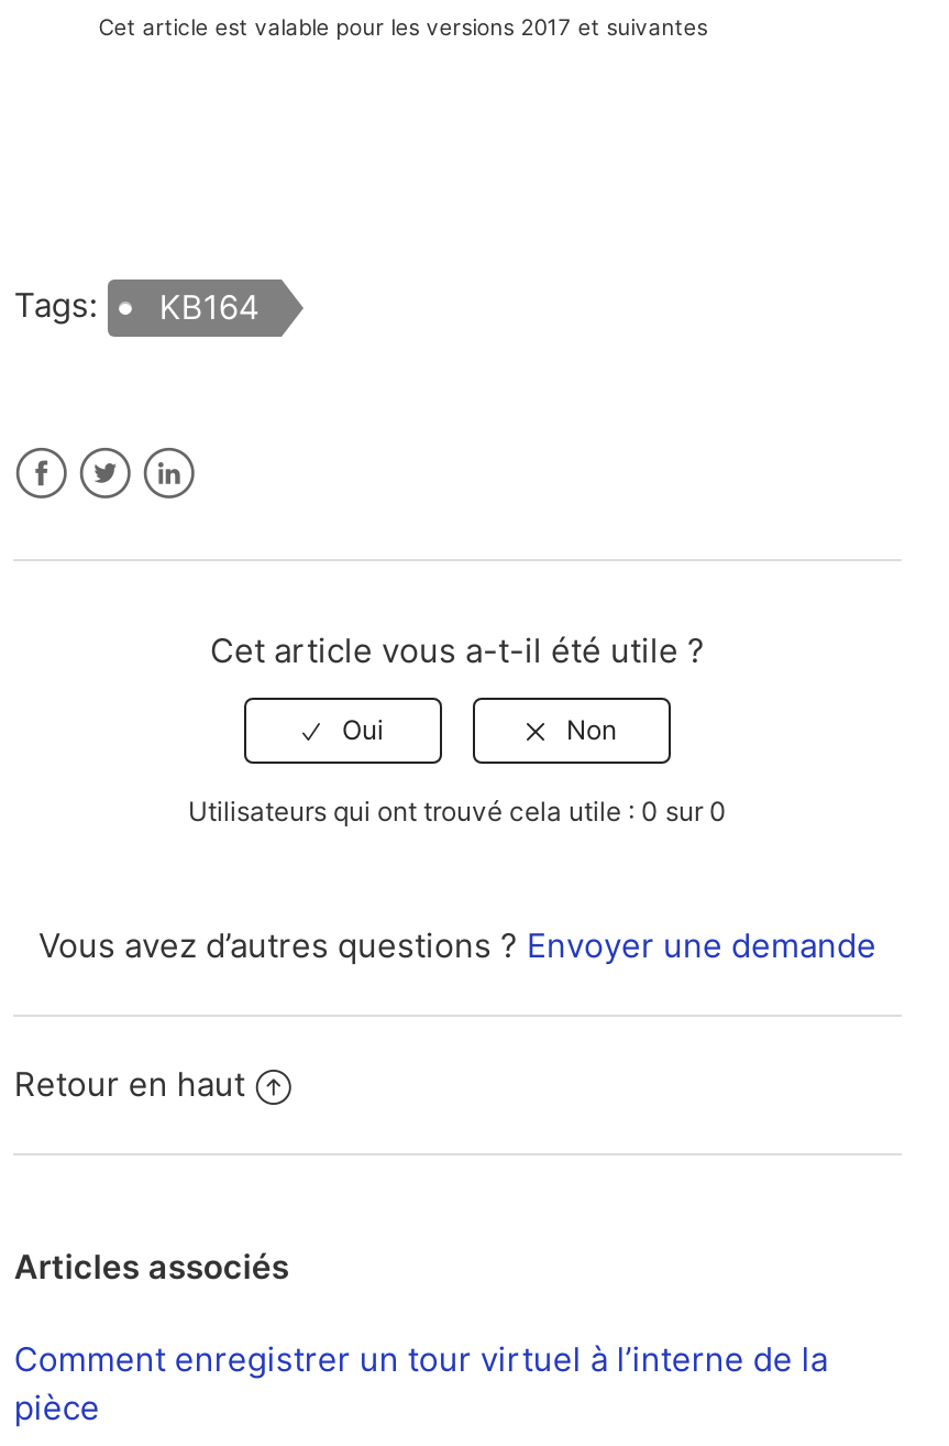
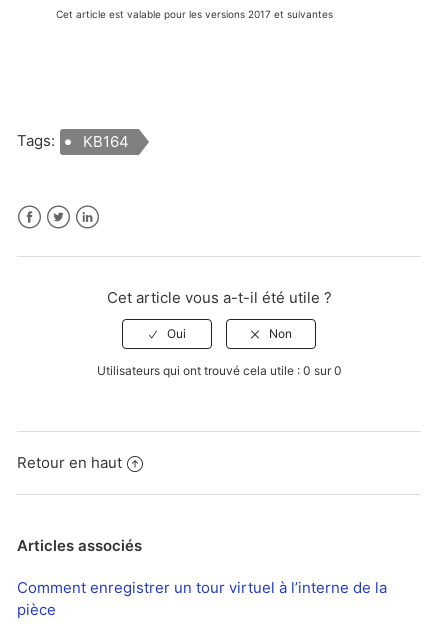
[38,925,876,967] Vous avez d’autres questions ? Envoyer une demande -> none

